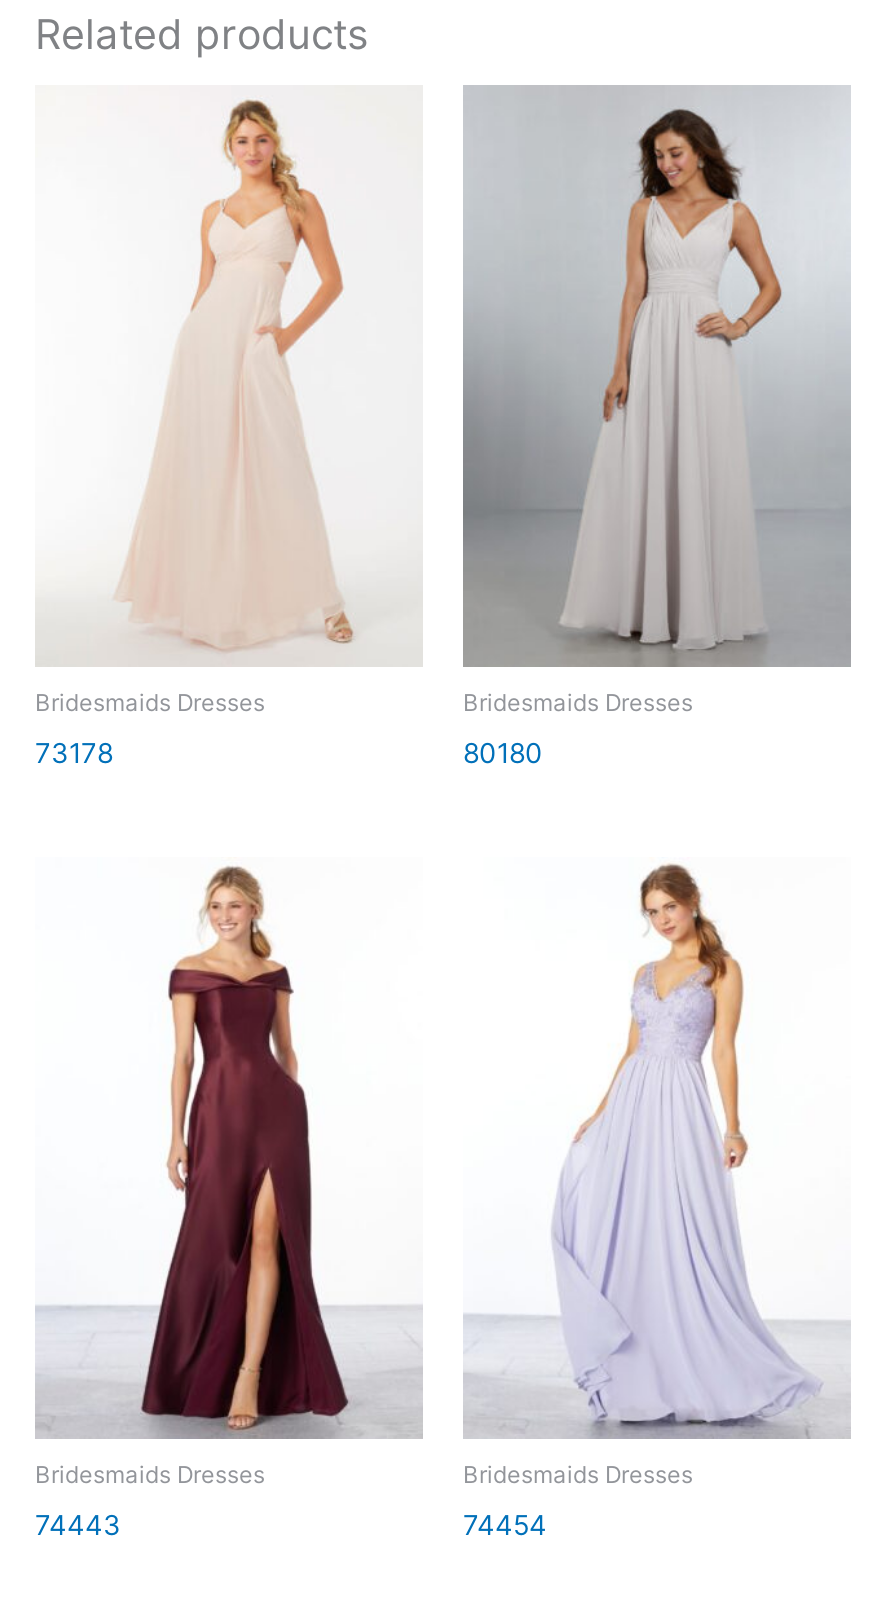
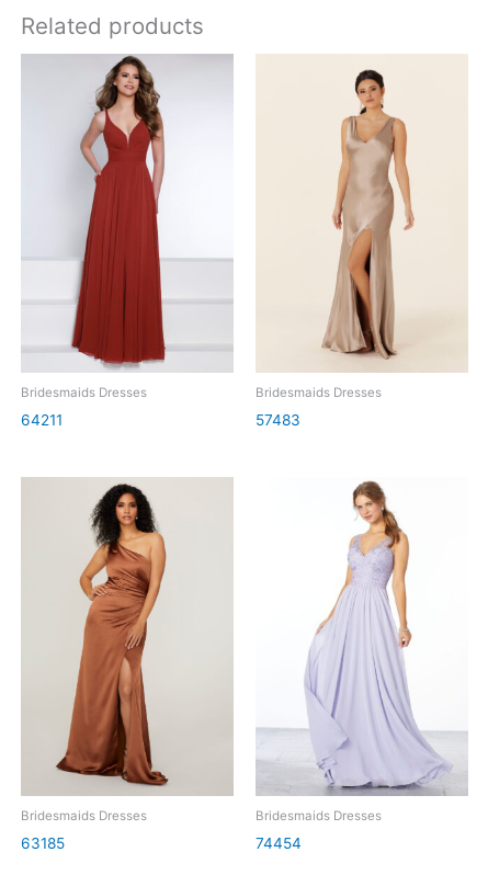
[39,87,419,657] [image] -> [22,54,232,368] [image]
[461,85,851,769] [image] | 80180 -> [256,55,467,429] [image] | 57483
[35,737,113,769] 73178 -> [21,411,63,429] 64211
[35,859,421,1541] [image] | 74443 -> [21,477,234,852] [image] | 63185

